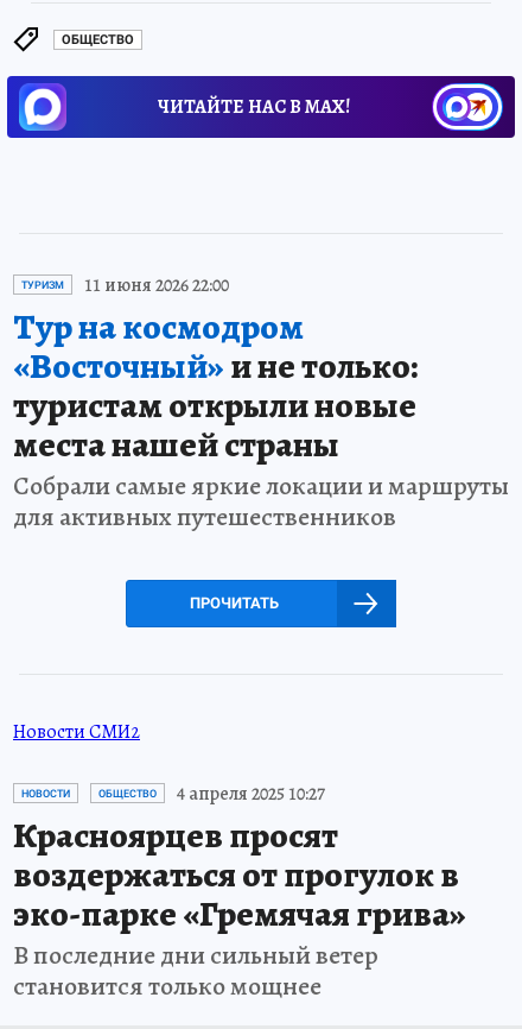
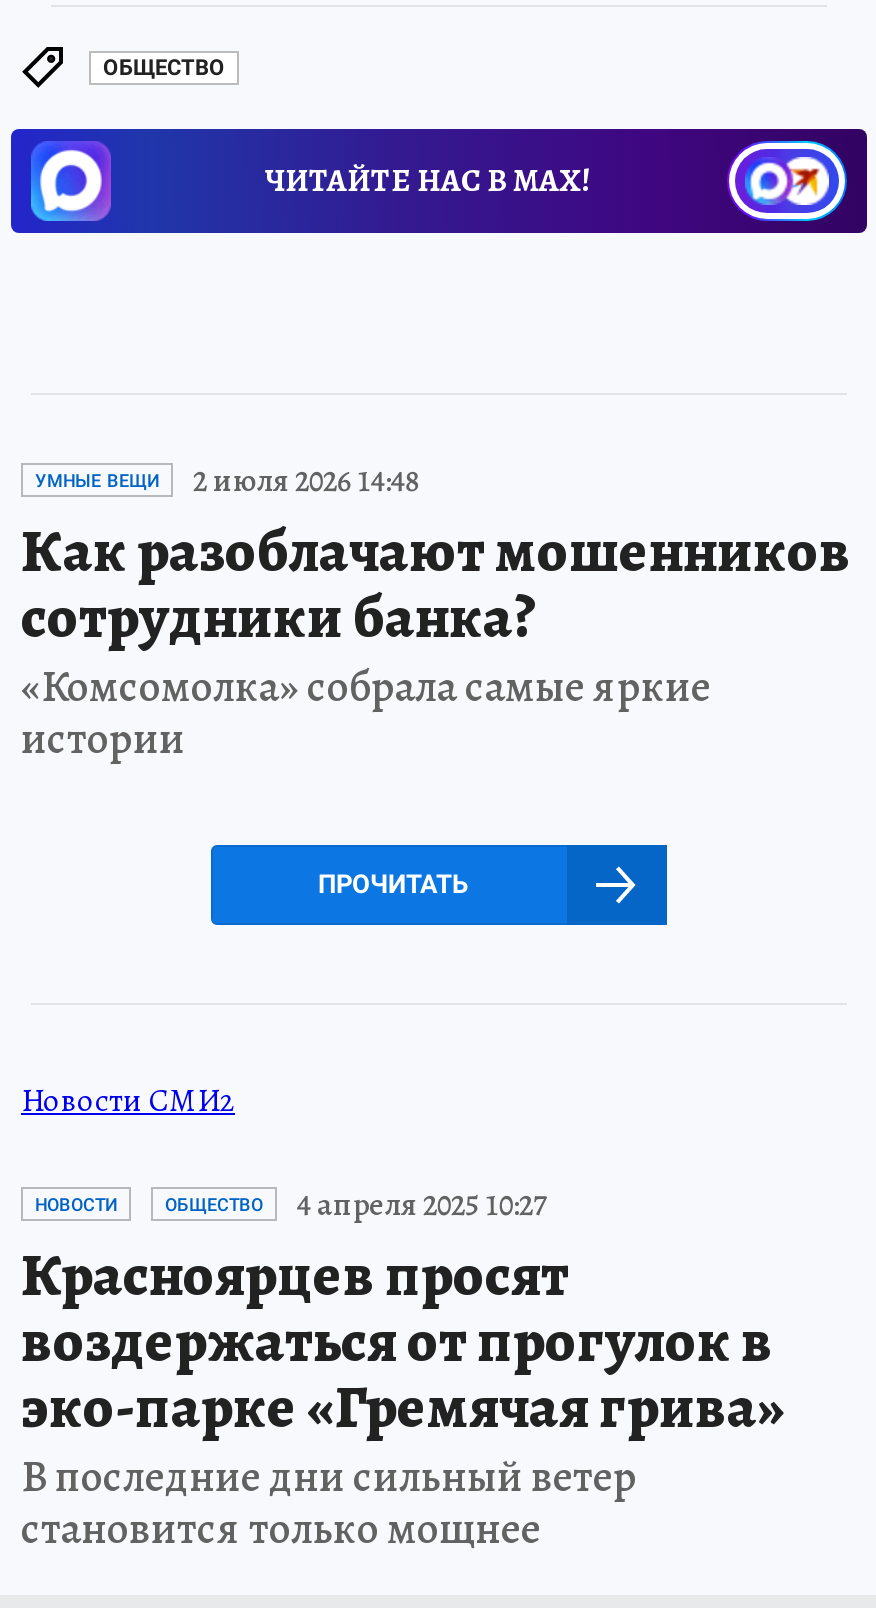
[13,272,509,534] ТУРИЗМ | 11 июня 2026 22:00 | Тур на космодром | «Восточный»и не только: | туристам открыли новые | места нашей страны | Собрали самые яркие локации и маршруты | для активных путешественников -> [21,458,851,768] УМНЫЕ ВЕЩИ | 2 июля 2026 14:48 | Как разоблачают мошенников | сотрудники банка? | «Комсомолка» собрала самые яркие | истории

